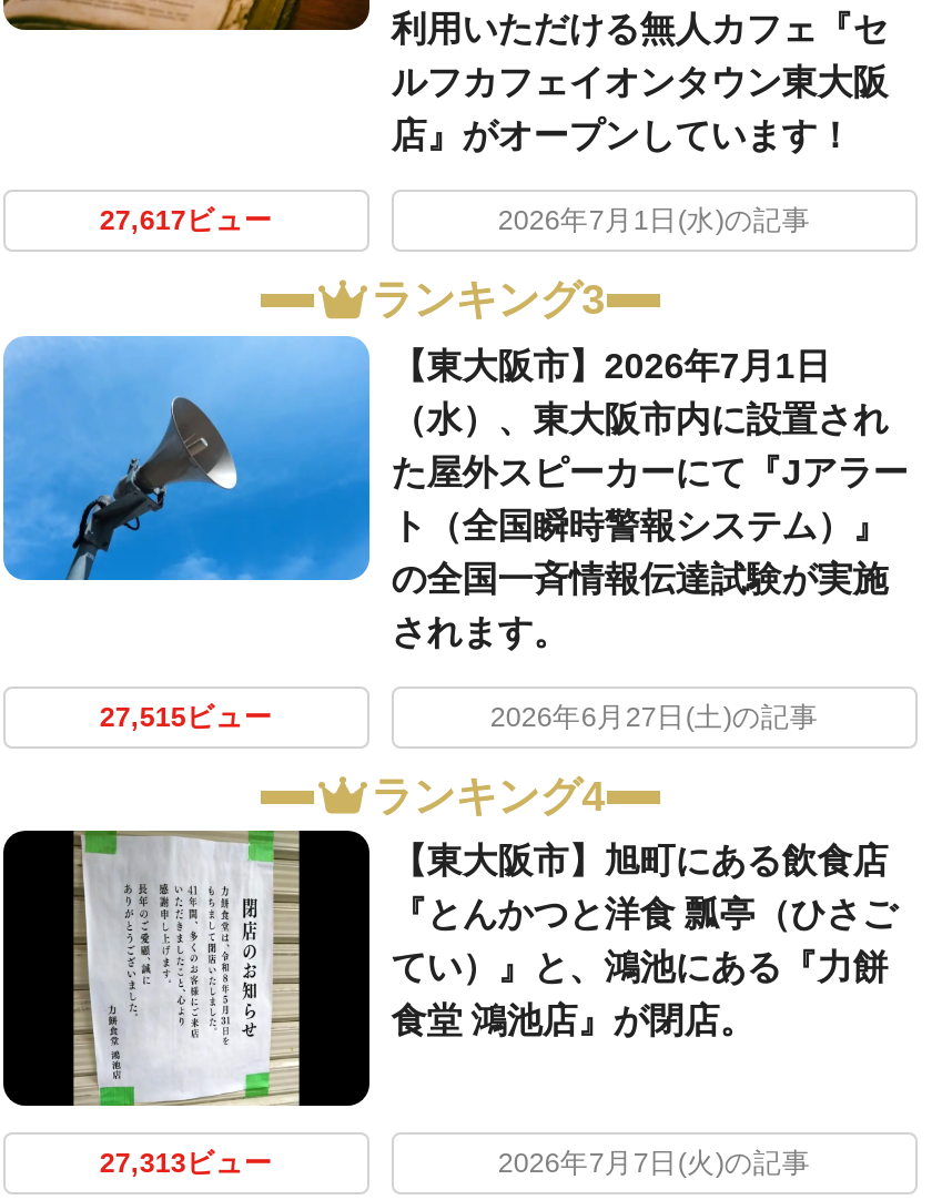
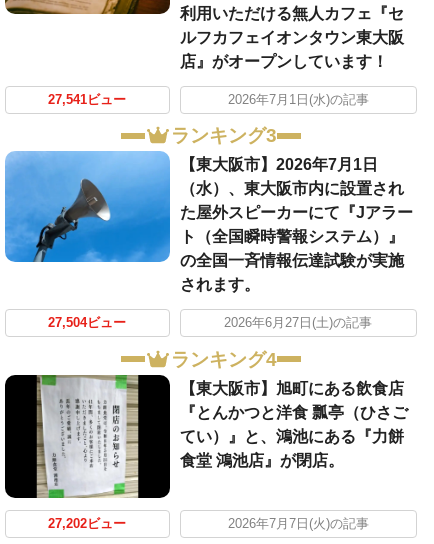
[99,205,273,236] 27,617ビュー -> [48,93,126,107] 27,541ビュー
[99,701,273,732] 27,515ビュー -> [48,316,126,330] 27,504ビュー
[99,1147,273,1178] 27,313ビュー -> [48,517,126,531] 27,202ビュー

